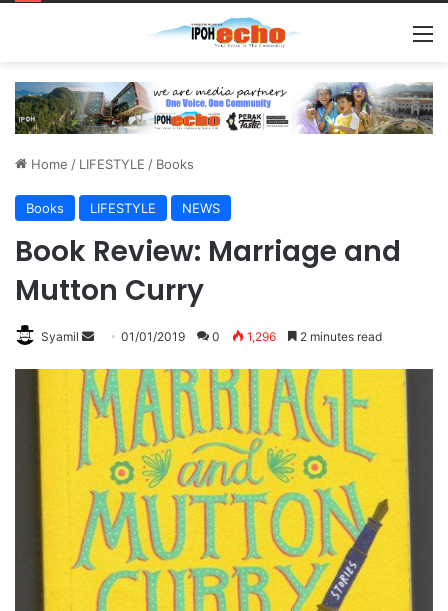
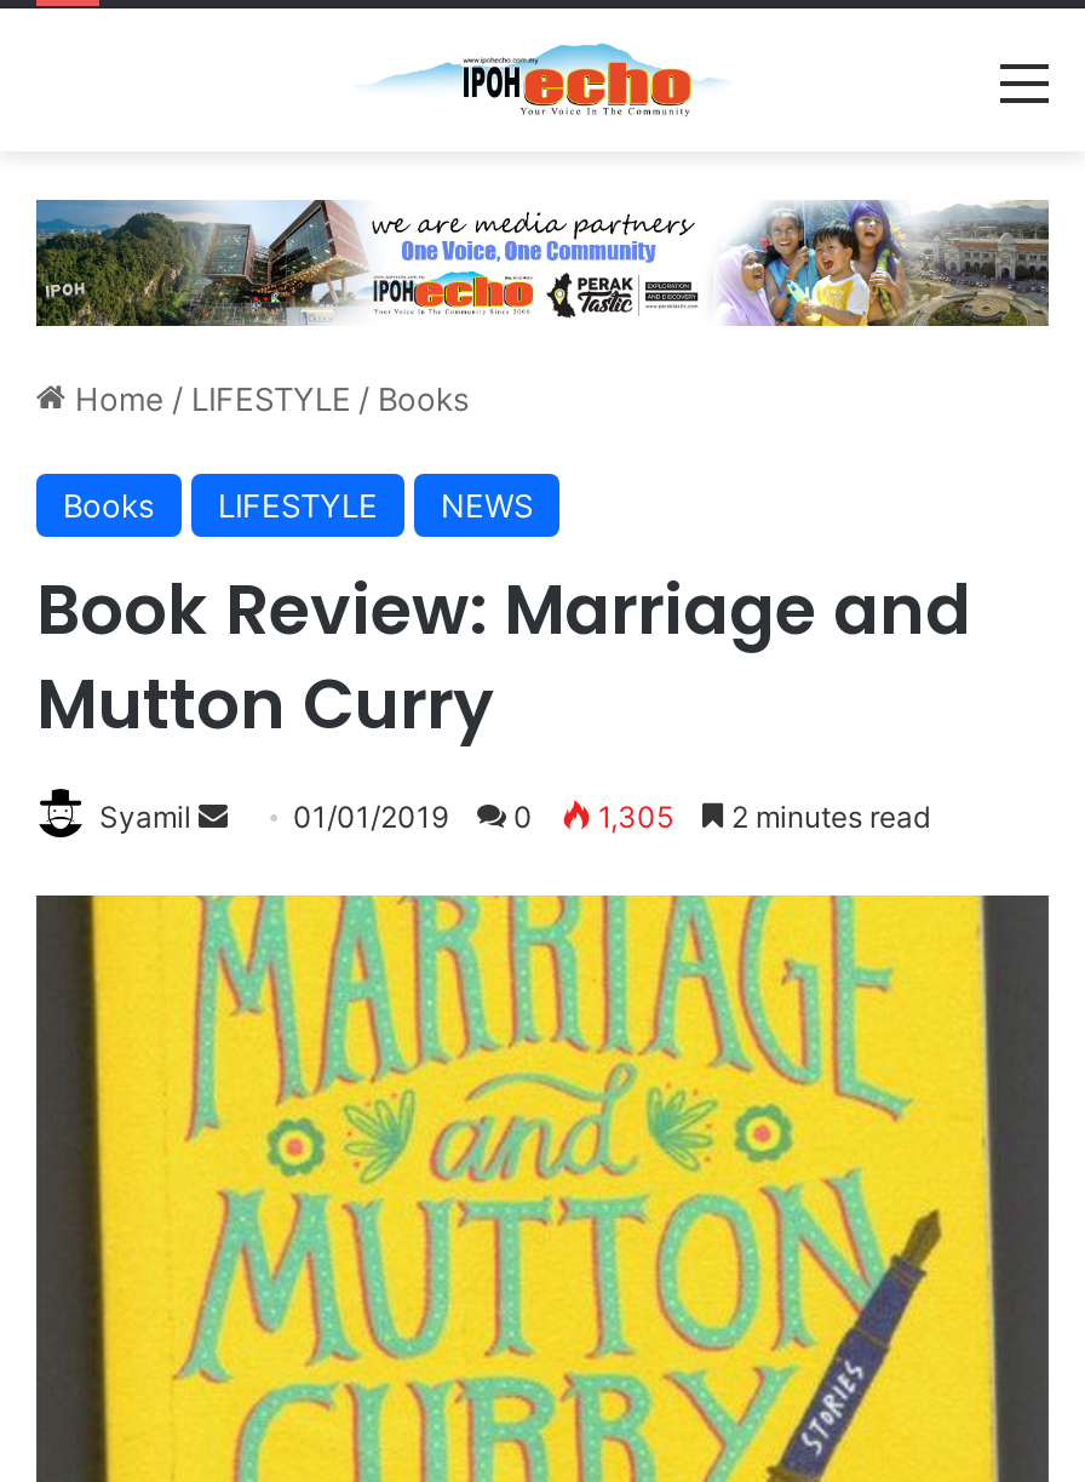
[244,329,276,344] 1,296 -> [591,798,673,834] 1,305

